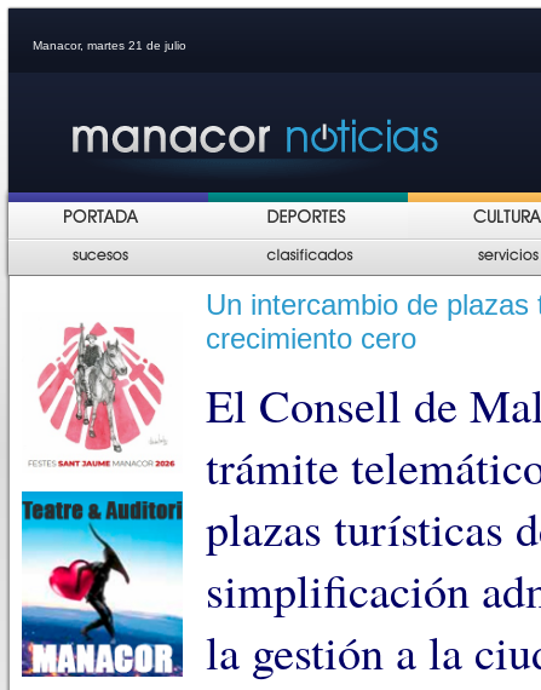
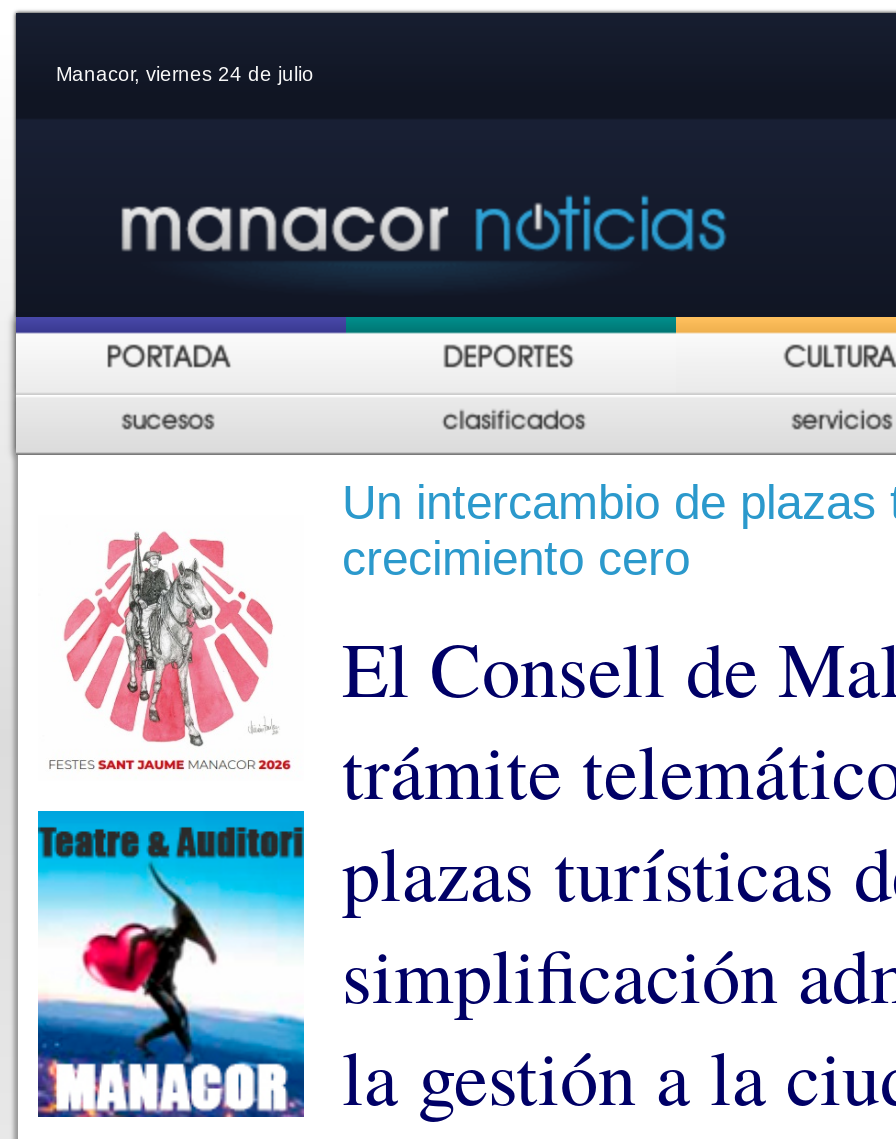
[33,39,186,52] Manacor, martes 21 de julio -> [56,63,314,85] Manacor, viernes 24 de julio

